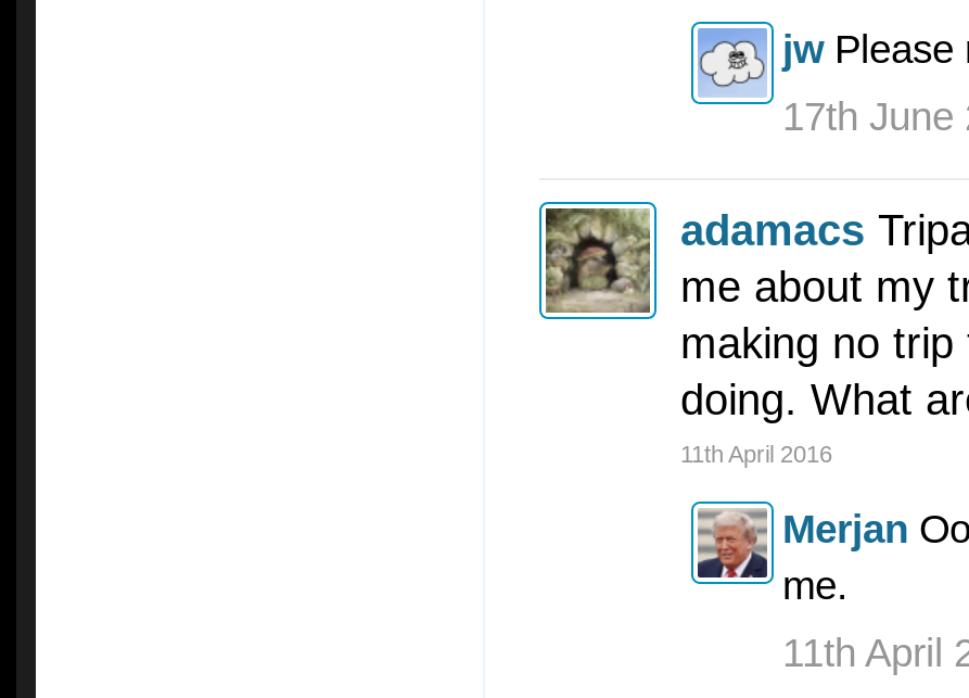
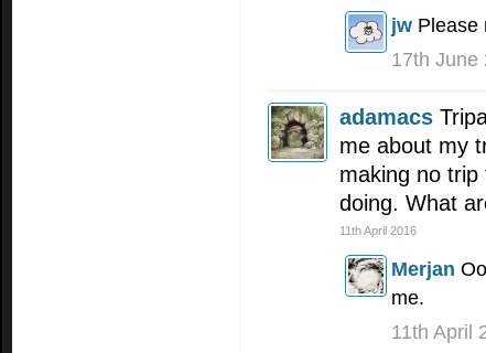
[696,506,769,580] [image] -> [347,257,384,295] [image]

